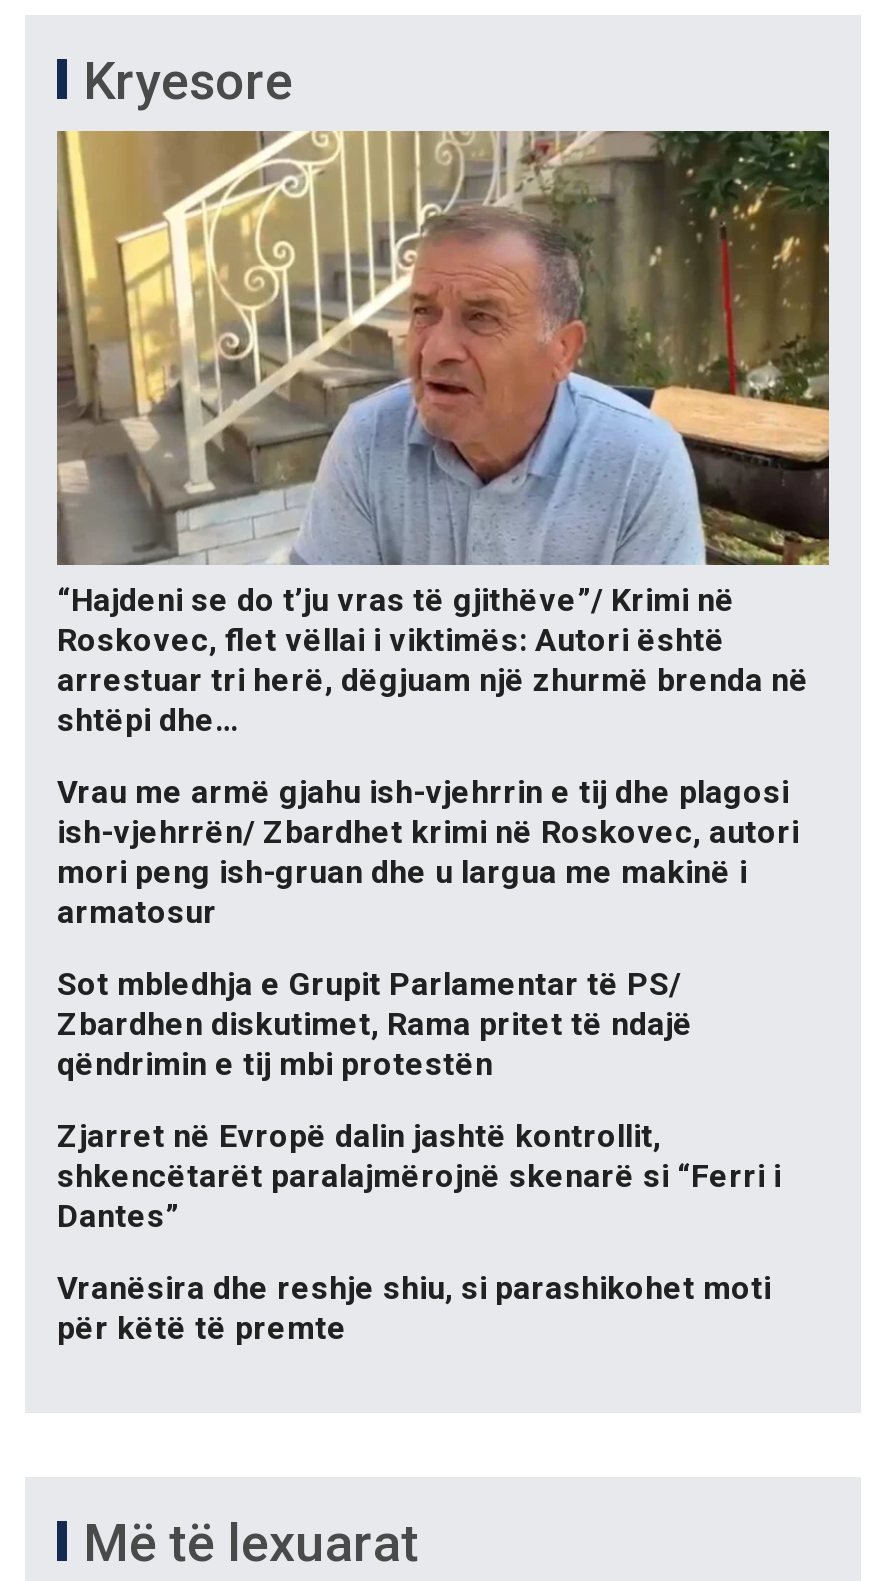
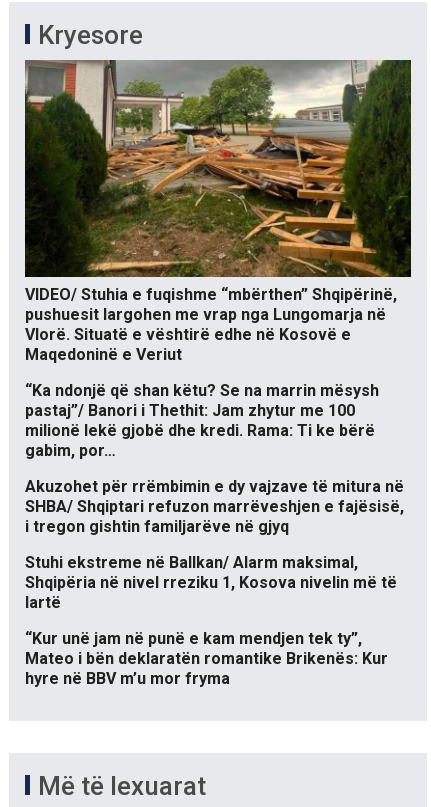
[55,130,831,739] [image] | “Hajdeni se do t’ju vras të gjithëve”/ Krimi në | Roskovec, flet vëllai i viktimës: Autori është | arrestuar tri herë, dëgjuam një zhurmë brenda në | shtëpi dhe… -> [25,59,411,364] [image] | VIDEO/ Stuhia e fuqishme “mbërthen” Shqipërinë, | pushuesit largohen me vrap nga Lungomarja në | Vlorë. Situatë e vështirë edhe në Kosovë e | Maqedoninë e Veriut
[57,773,799,931] Vrau me armë gjahu ish-vjehrrin e tij dhe plagosi | ish-vjehrrën/ Zbardhet krimi në Roskovec, autori | mori peng ish-gruan dhe u largua me makinë i | armatosur -> [25,381,379,460] “Ka ndonjë që shan këtu? Se na marrin mësysh | pastaj”/ Banori i Thethit: Jam zhytur me 100 | milionë lekë gjobë dhe kredi. Rama: Ti ke bërë | gabim, por…
[57,965,693,1083] Sot mbledhja e Grupit Parlamentar të PS/ | Zbardhen diskutimet, Rama pritet të ndajë | qëndrimin e tij mbi protestën -> [25,477,404,536] Akuzohet për rrëmbimin e dy vajzave të mitura në | SHBA/ Shqiptari refuzon marrëveshjen e fajësisë, | i tregon gishtin familjarëve në gjyq
[57,1117,781,1235] Zjarret në Evropë dalin jashtë kontrollit, | shkencëtarët paralajmërojnë skenarë si “Ferri i | Dantes” -> [25,553,397,612] Stuhi ekstreme në Ballkan/ Alarm maksimal, | Shqipëria në nivel rreziku 1, Kosova nivelin më të | lartë
[57,1269,771,1347] Vranësira dhe reshje shiu, si parashikohet moti | për këtë të premte -> [25,629,388,688] “Kur unë jam në punë e kam mendjen tek ty”, | Mateo i bën deklaratën romantike Brikenës: Kur | hyre në BBV m’u mor fryma

